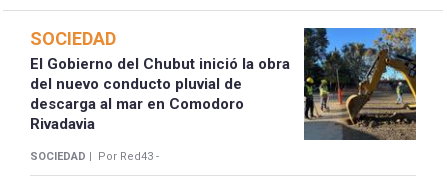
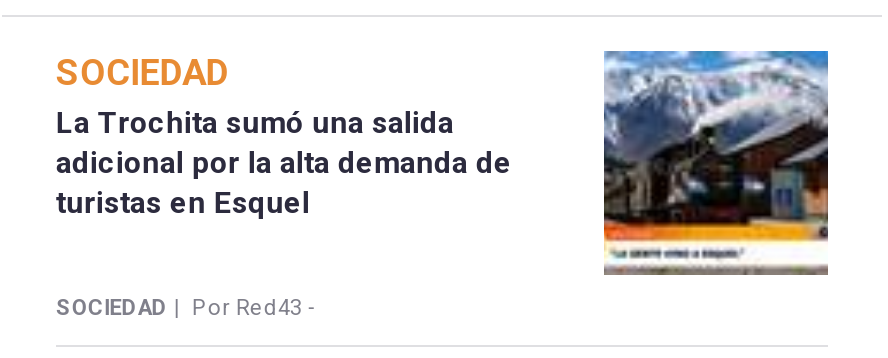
[303,27,417,141] [image] -> [602,49,830,275] [image]
[30,55,290,133] El Gobierno del Chubut inició la obra | del nuevo conducto pluvial de | descarga al mar en Comodoro | Rivadavia -> [56,106,512,222] La Trochita sumó una salida | adicional por la alta demanda de | turistas en Esquel

